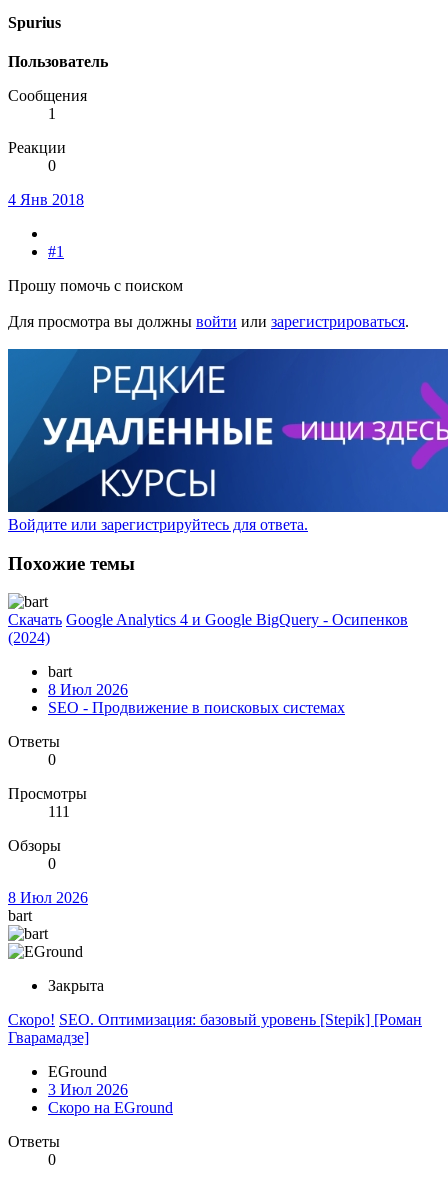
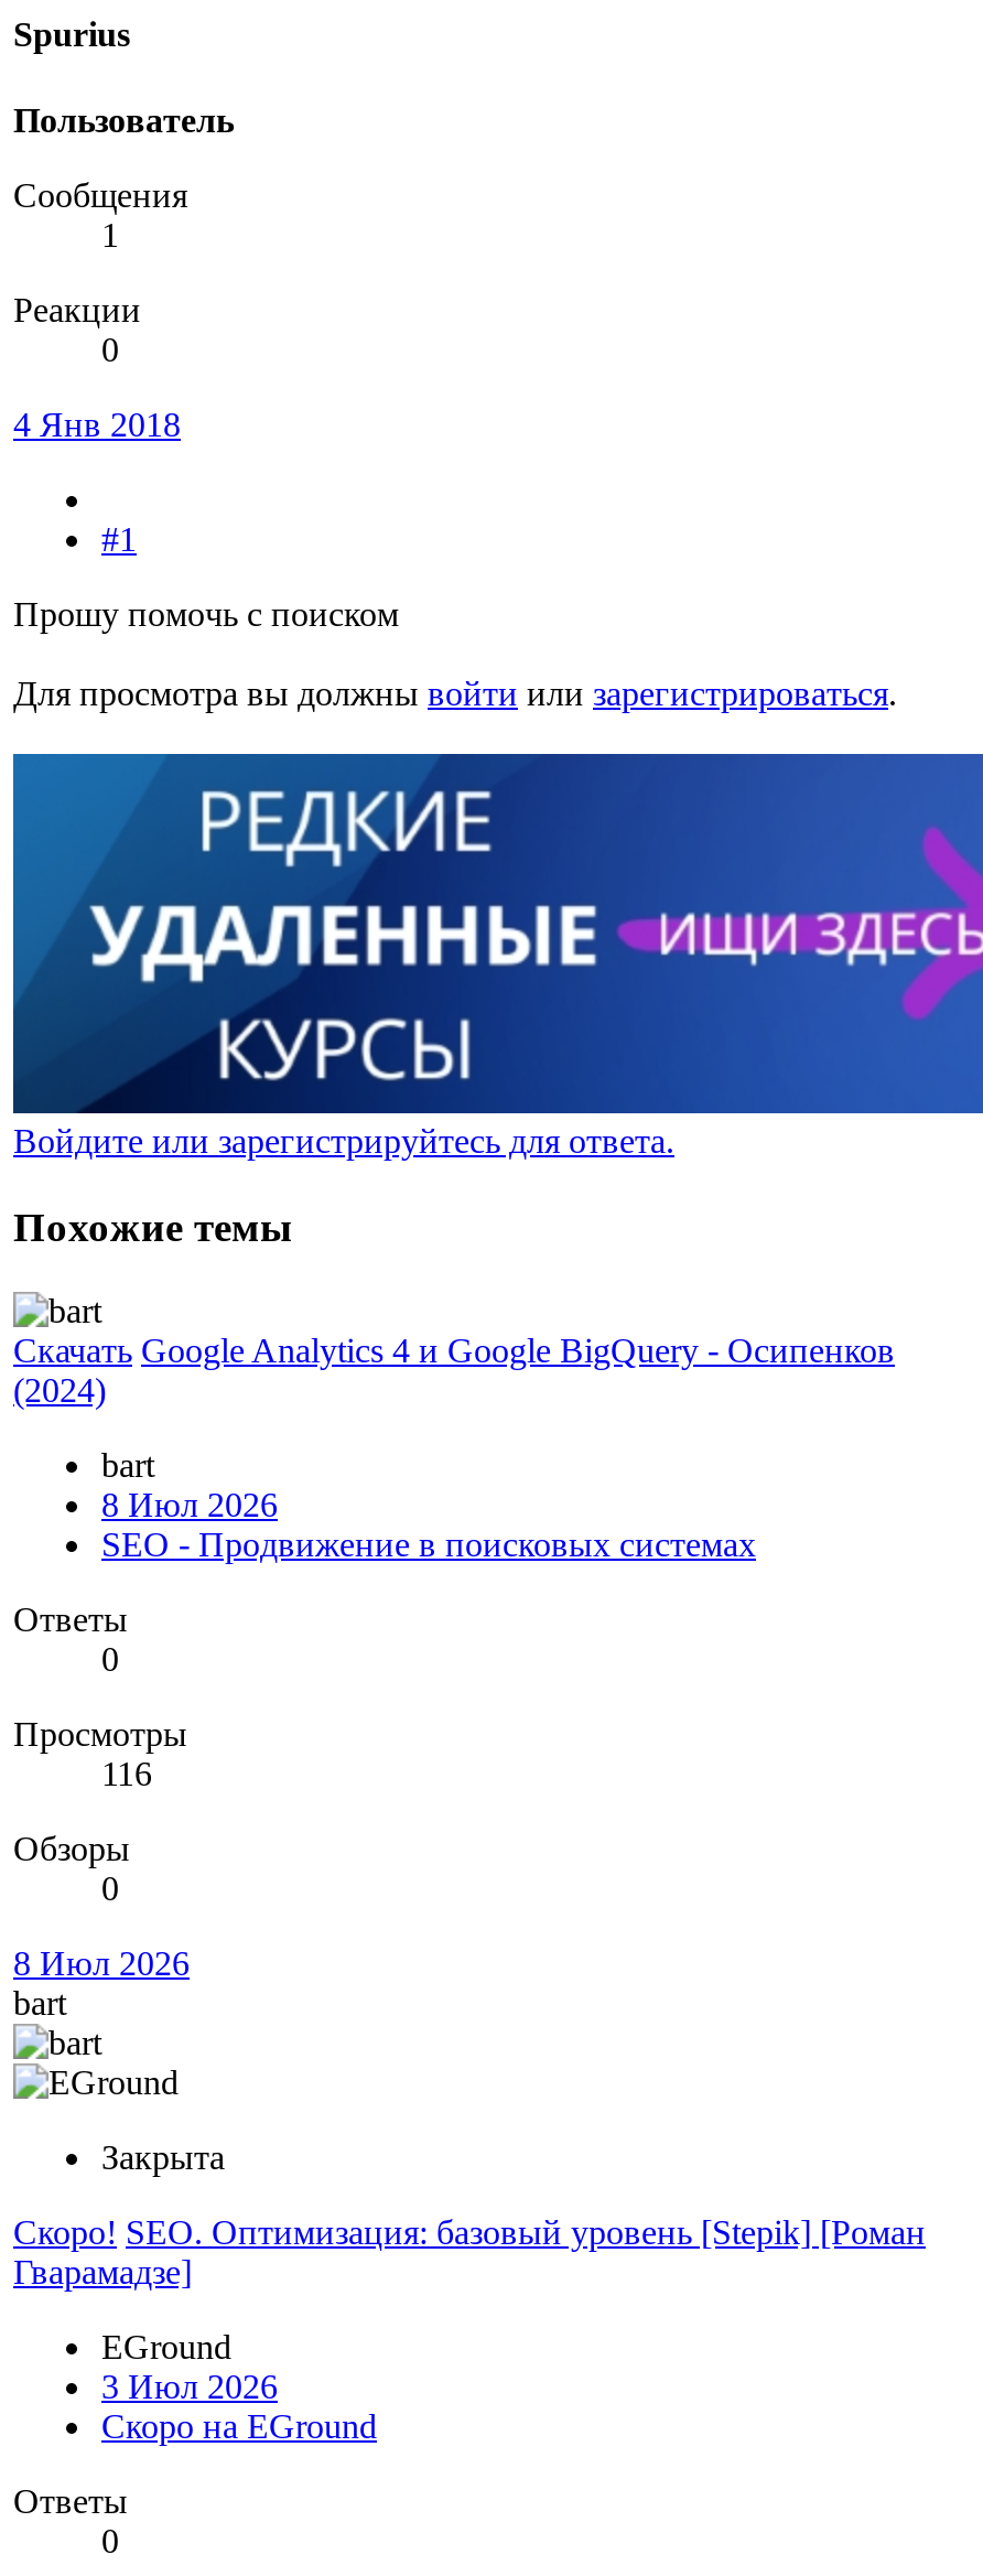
[48,803,70,820] 111 -> [101,1755,152,1793] 116

